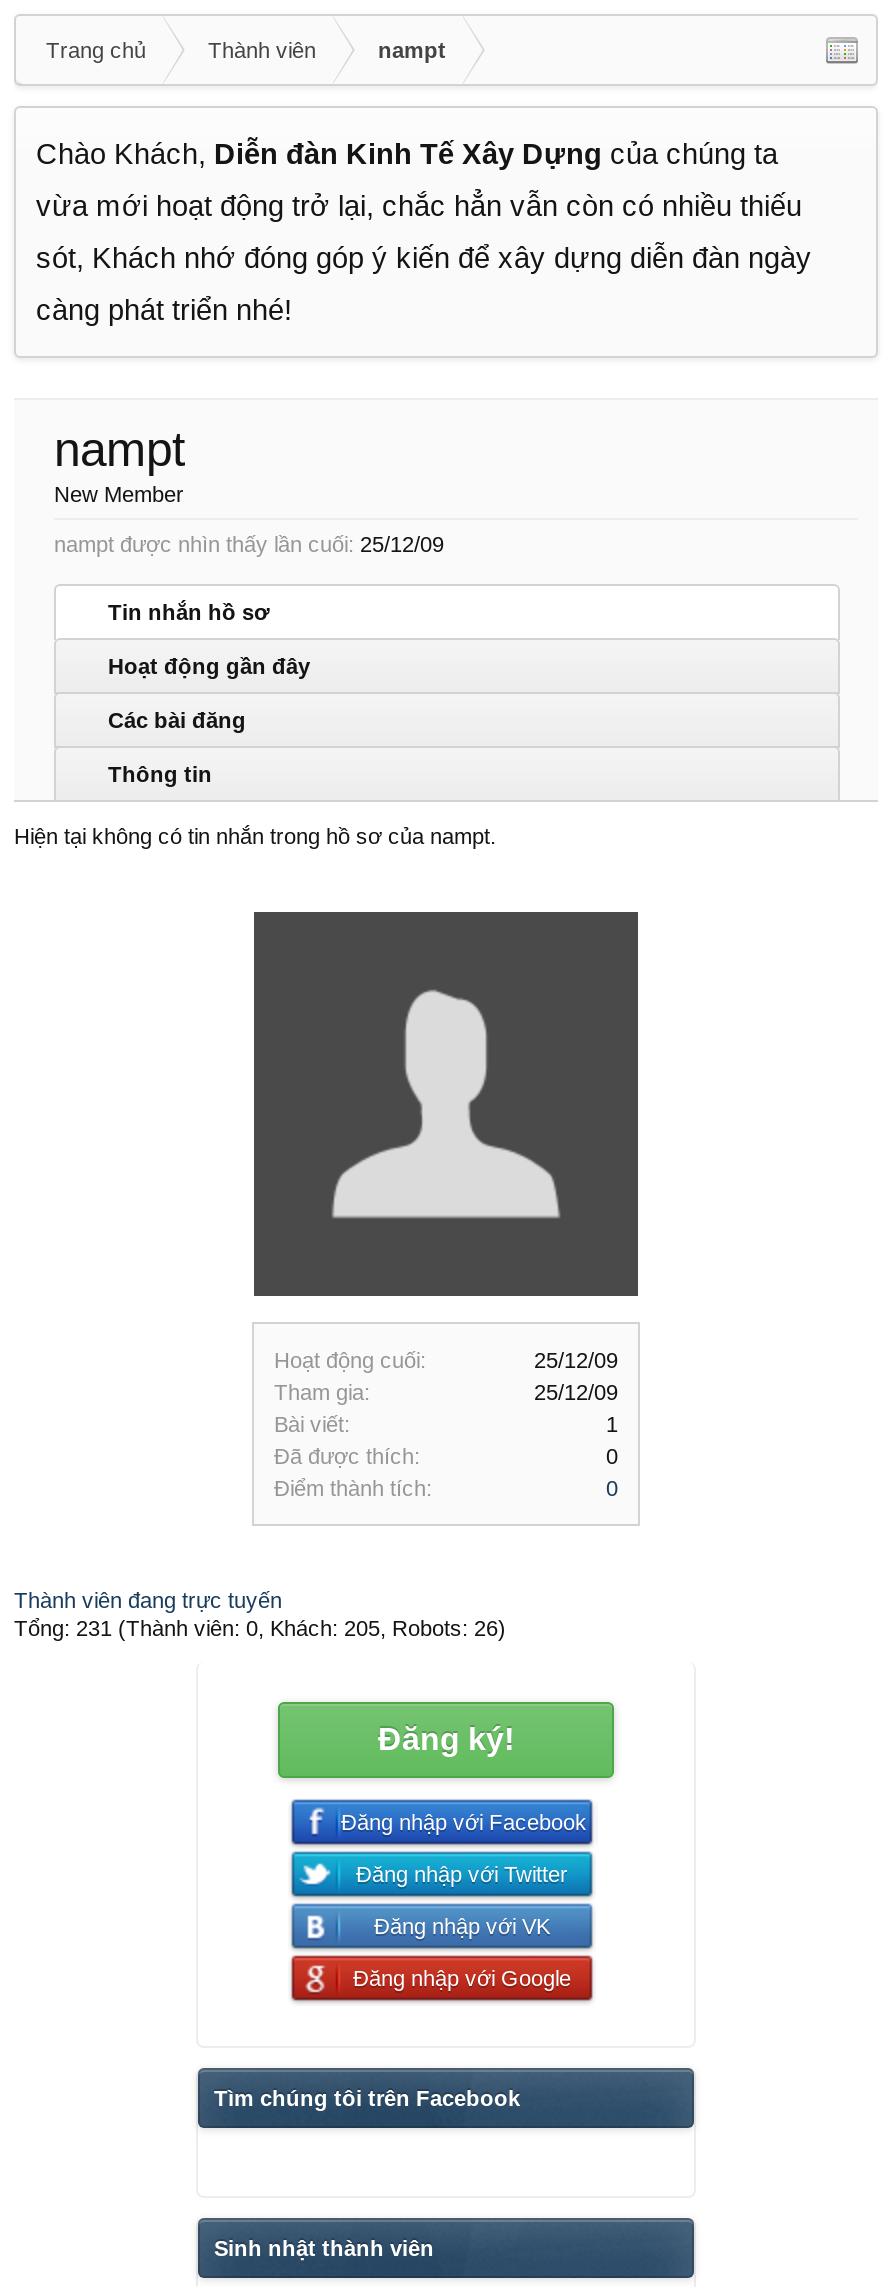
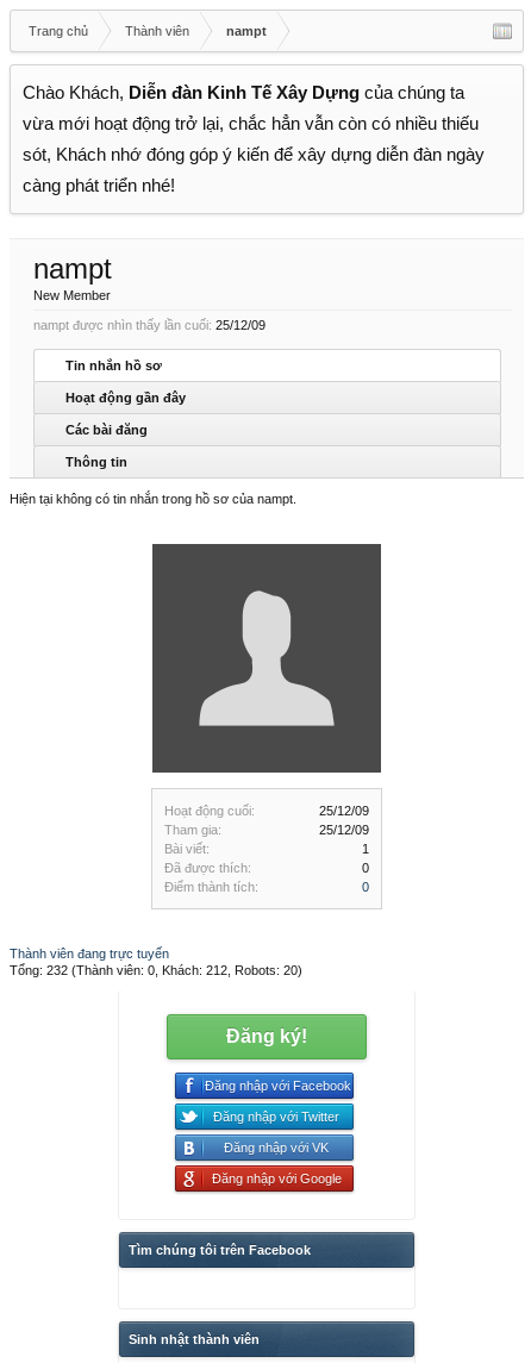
[14,1616,506,1640] Tổng: 231 (Thành viên: 0, Khách: 205, Robots: 26) -> [10,963,302,977] Tổng: 232 (Thành viên: 0, Khách: 212, Robots: 20)

